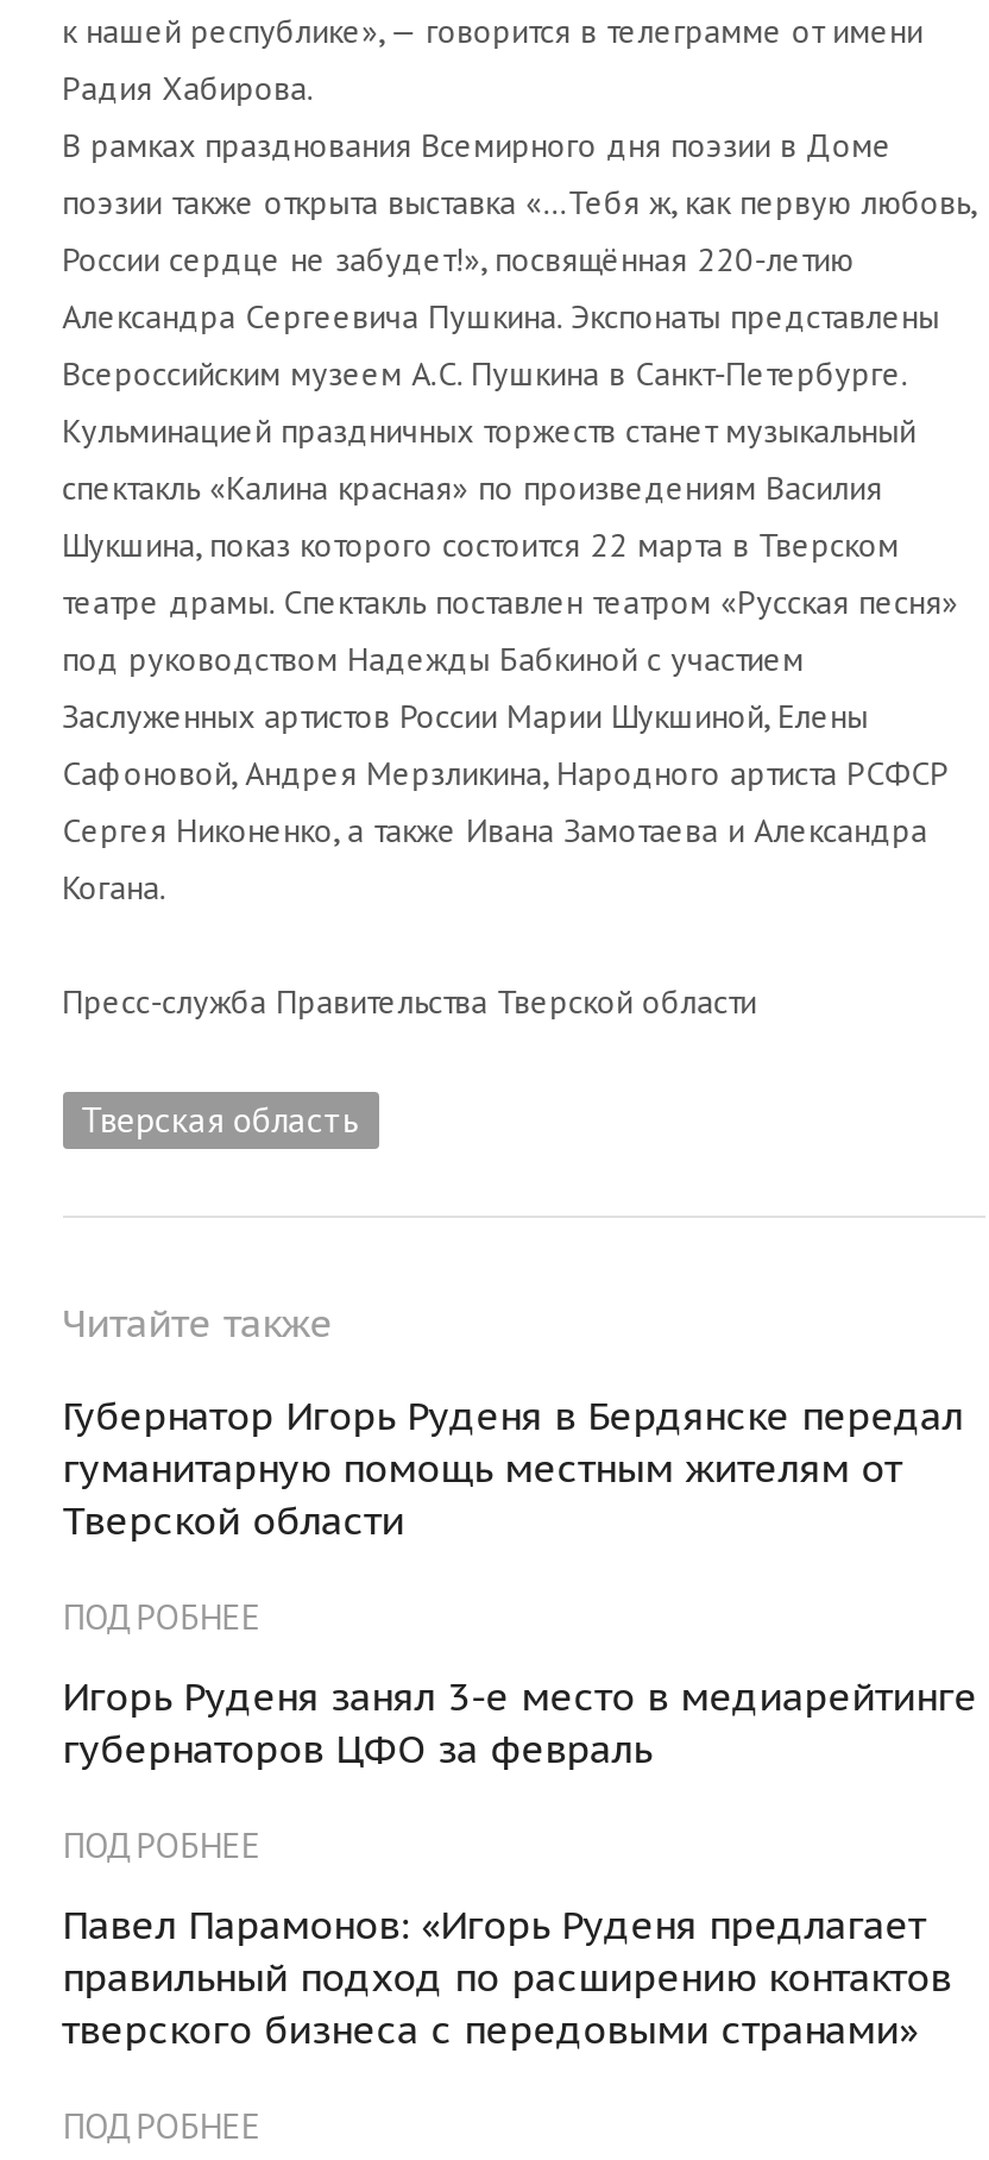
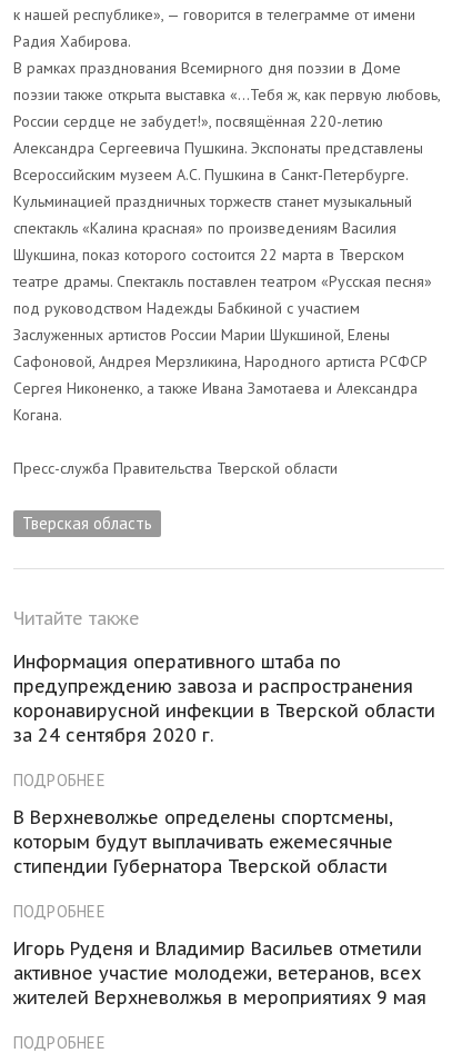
[62,1391,963,1543] Губернатор Игорь Руденя в Бердянске передал | гуманитарную помощь местным жителям от | Тверской области -> [13,650,435,746] Информация оперативного штаба по | предупреждению завоза и распространения | коронавирусной инфекции в Тверской области | за 24 сентября 2020 г.
[62,1672,977,1772] Игорь Руденя занял 3-е место в медиарейтинге | губернаторов ЦФО за февраль -> [13,806,393,877] В Верхневолжье определены спортсмены, | которым будут выплачивать ежемесячные | стипендии Губернатора Тверской области
[62,1900,951,2052] Павел Парамонов: «Игорь Руденя предлагает | правильный подход по расширению контактов | тверского бизнеса с передовыми странами» -> [13,937,426,1008] Игорь Руденя и Владимир Васильев отметили | активное участие молодежи, ветеранов, всех | жителей Верхневолжья в мероприятиях 9 мая

